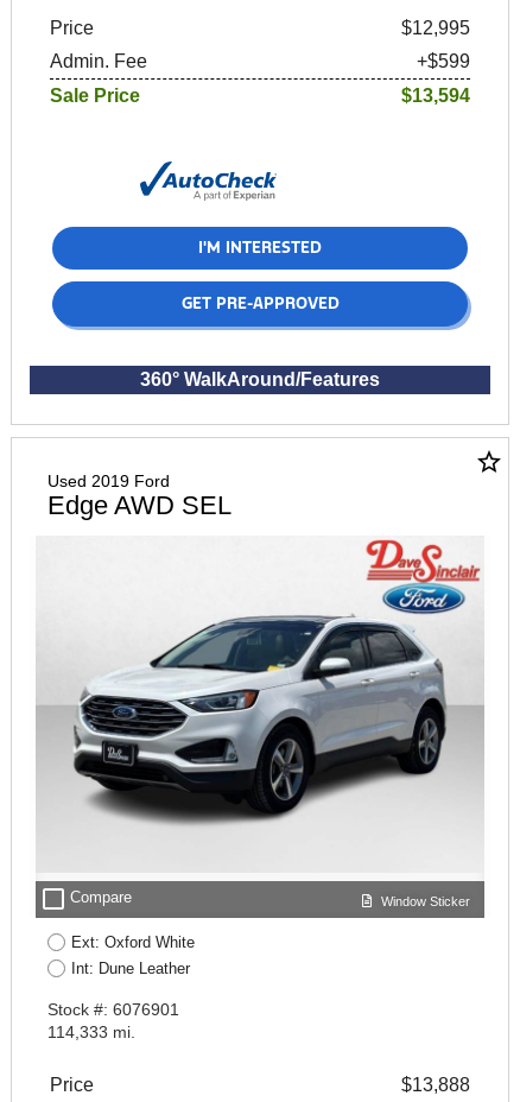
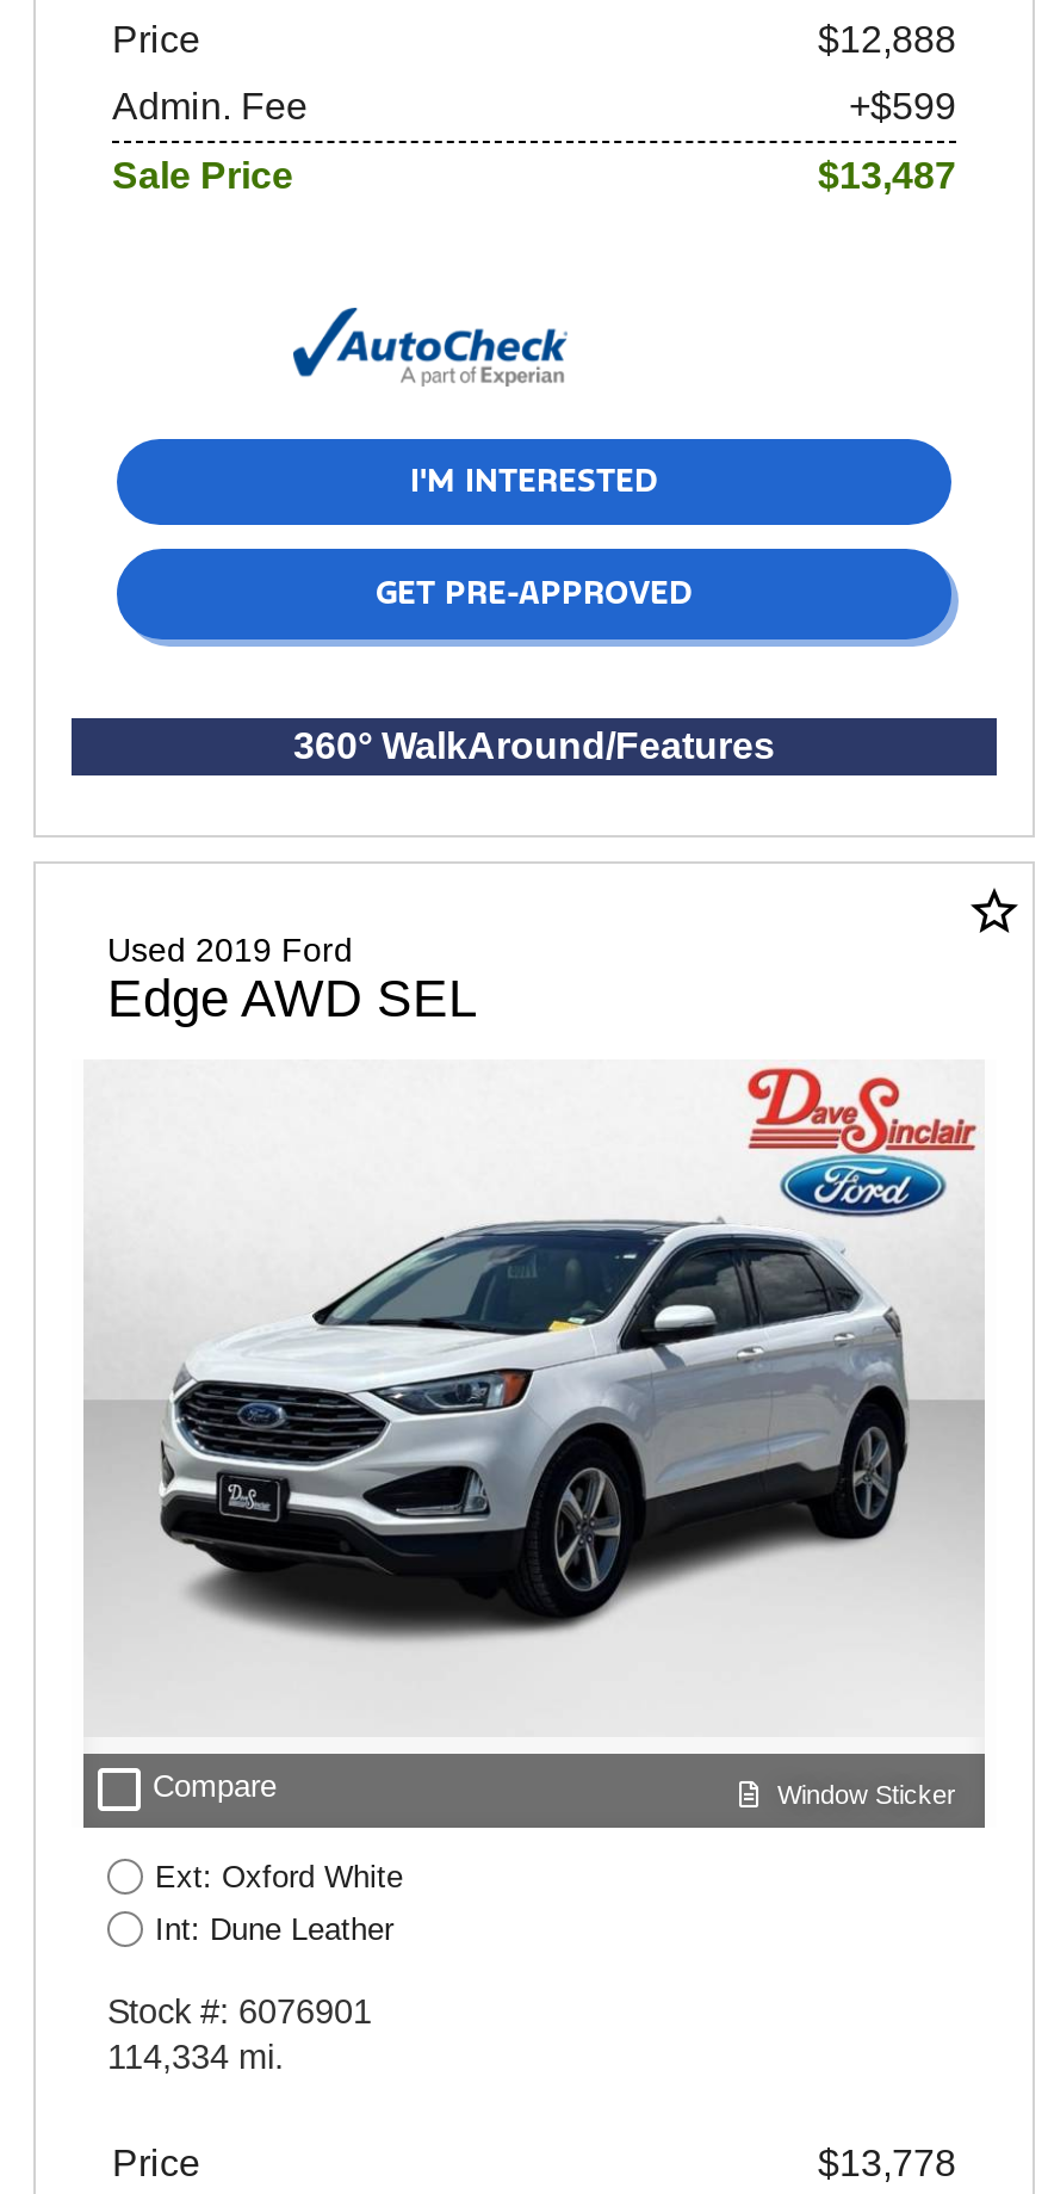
[401,18,470,38] $12,995 -> [818,19,956,60] $12,888
[401,85,470,106] $13,594 -> [818,155,956,196] $13,487
[47,1022,135,1041] 114,333 mi. -> [107,2037,284,2075] 114,334 mi.
[401,1074,470,1094] $13,888 -> [818,2142,956,2182] $13,778

